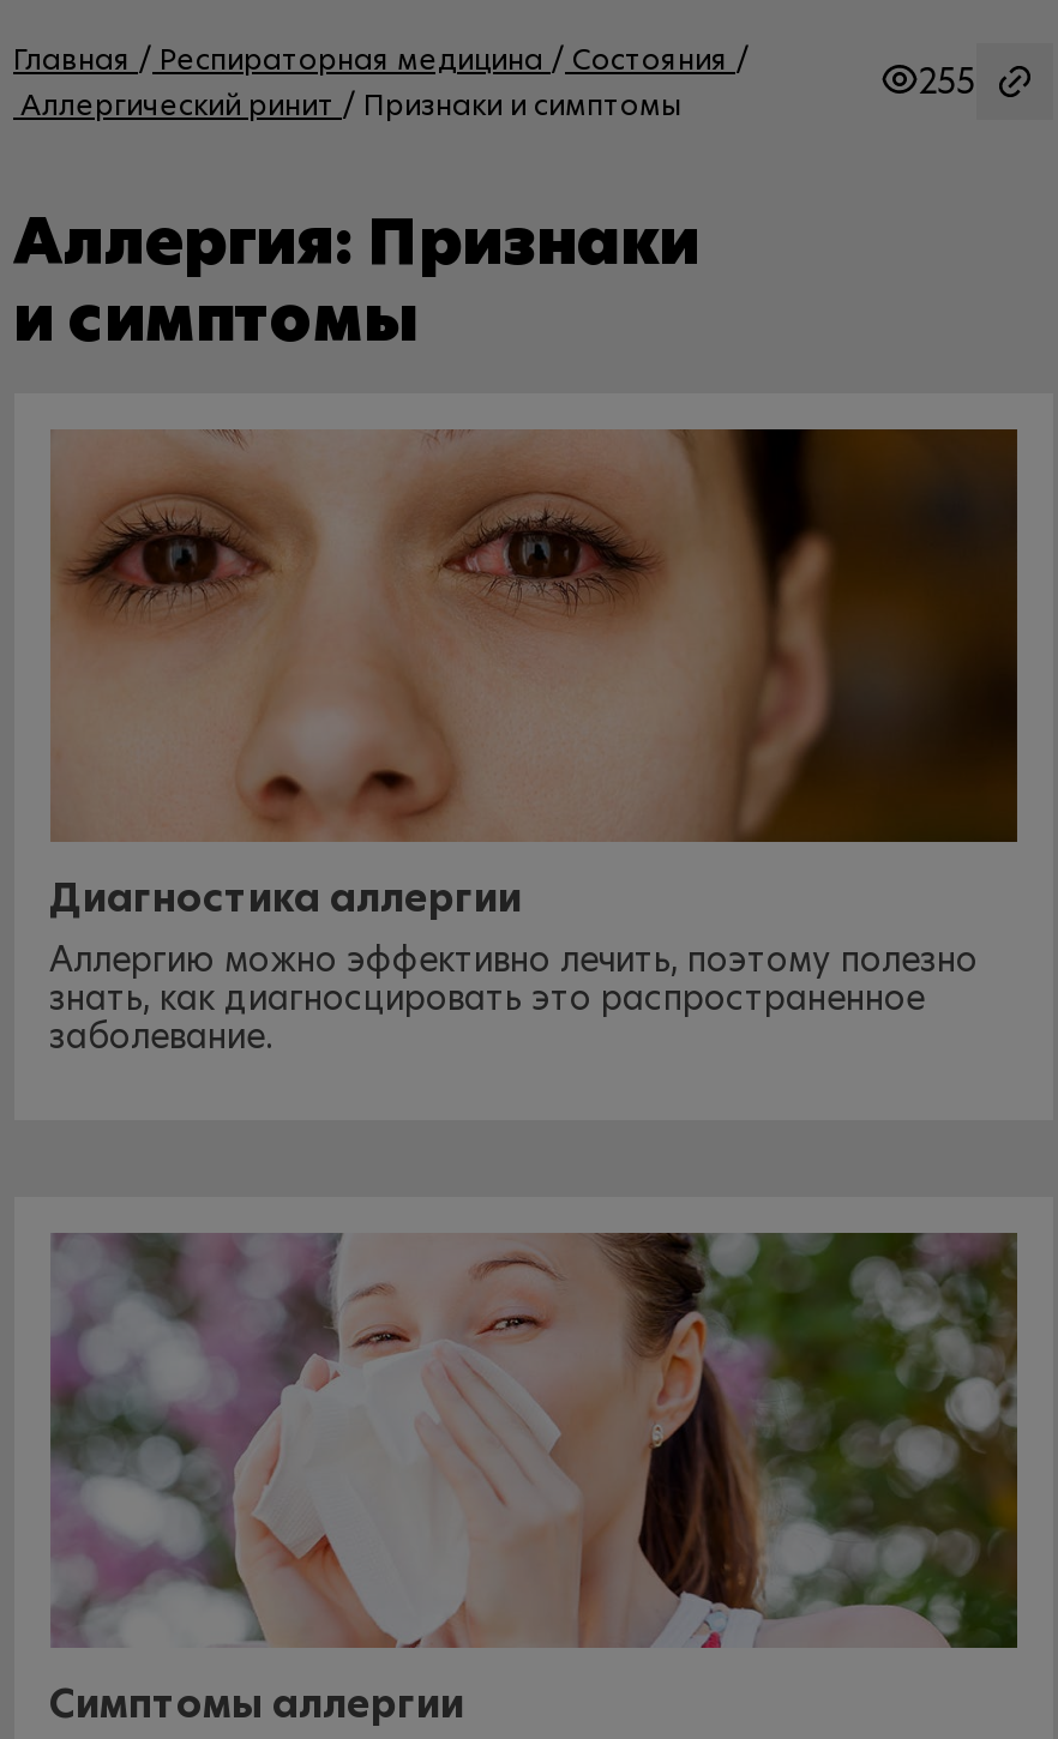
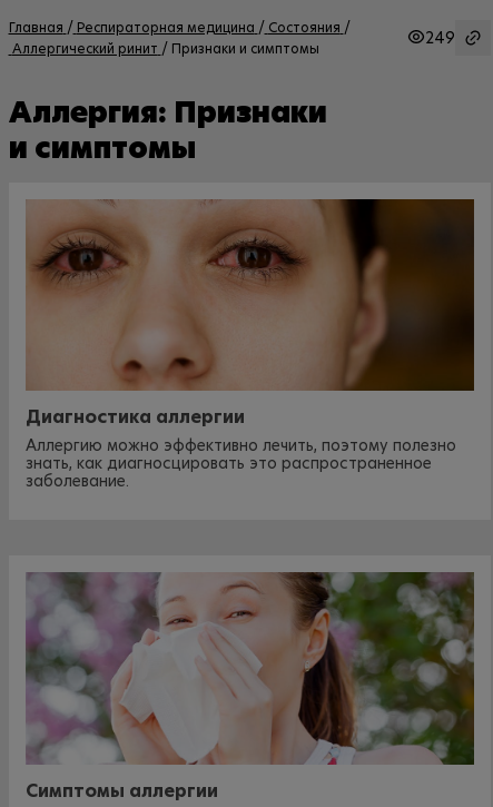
[918,56,975,104] 255 -> [425,26,455,48] 249

